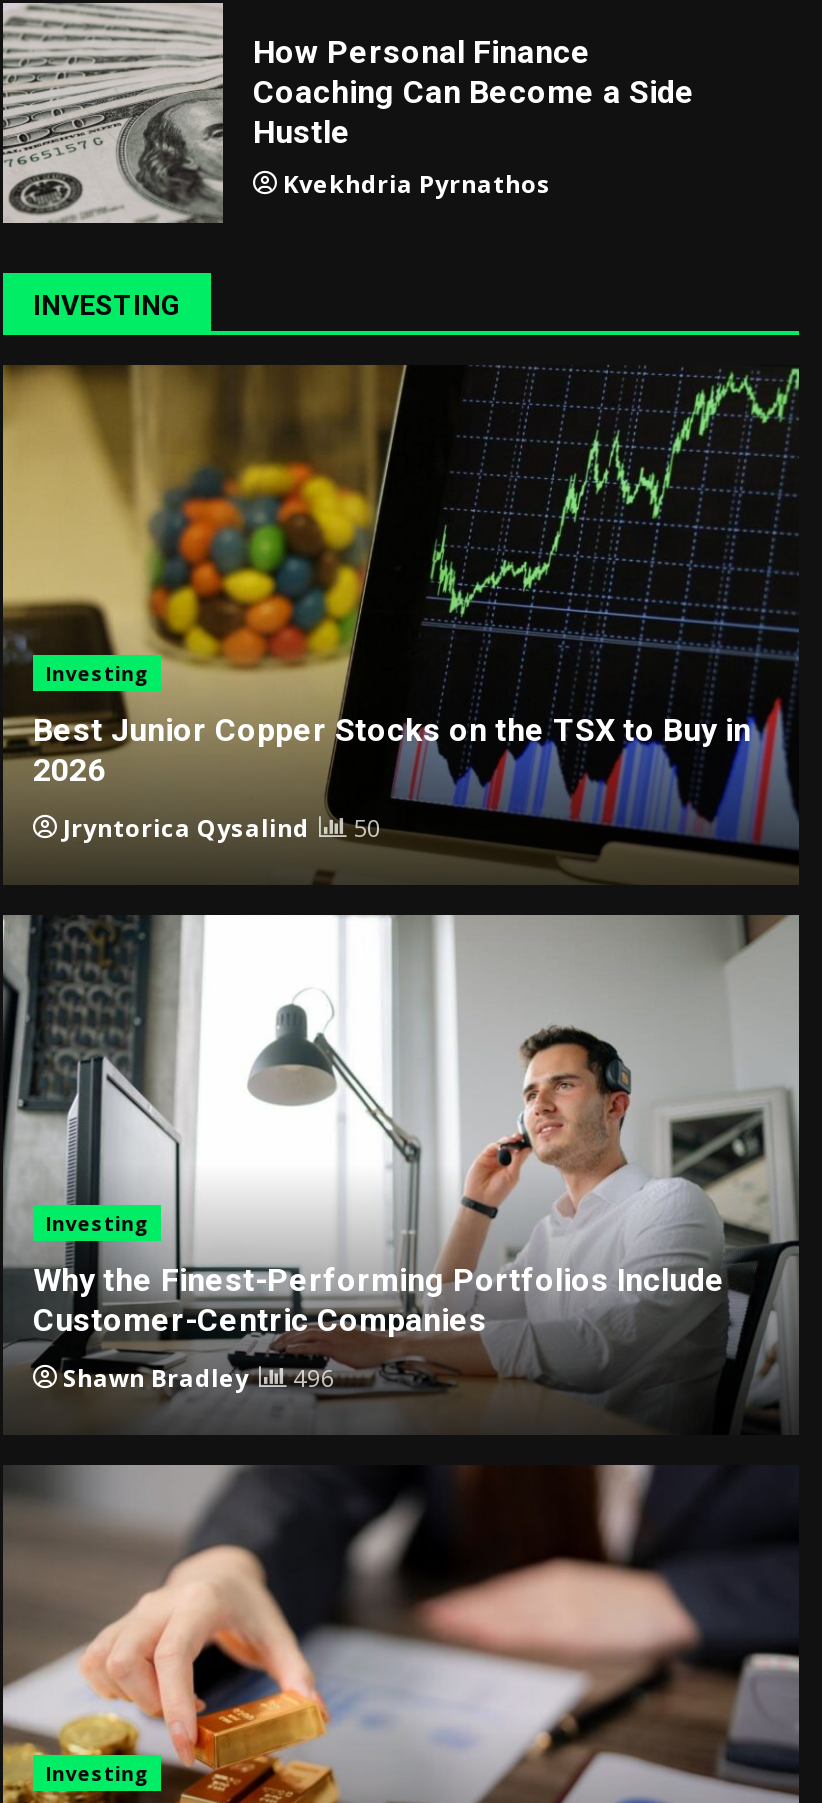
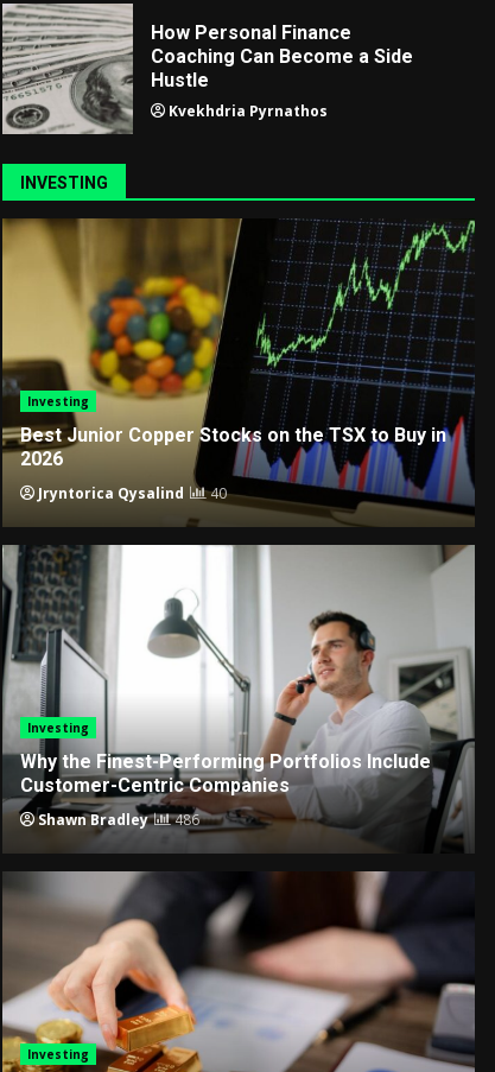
[63,812,381,846] Jryntorica Qysalind 50 -> [38,484,227,504] Jryntorica Qysalind 40
[63,1362,335,1396] Shawn Bradley 496 -> [38,810,199,830] Shawn Bradley 486

